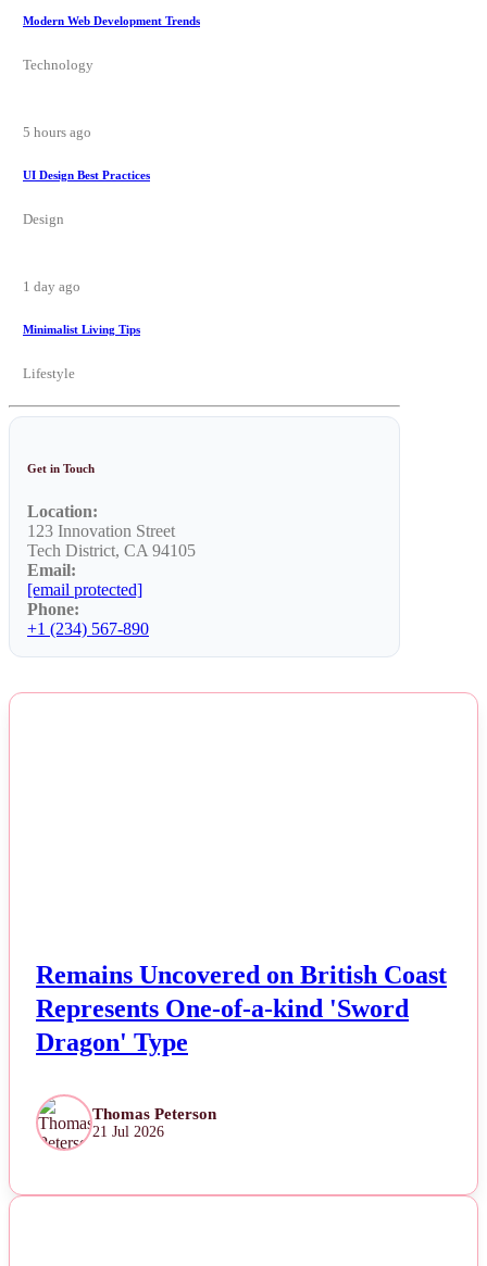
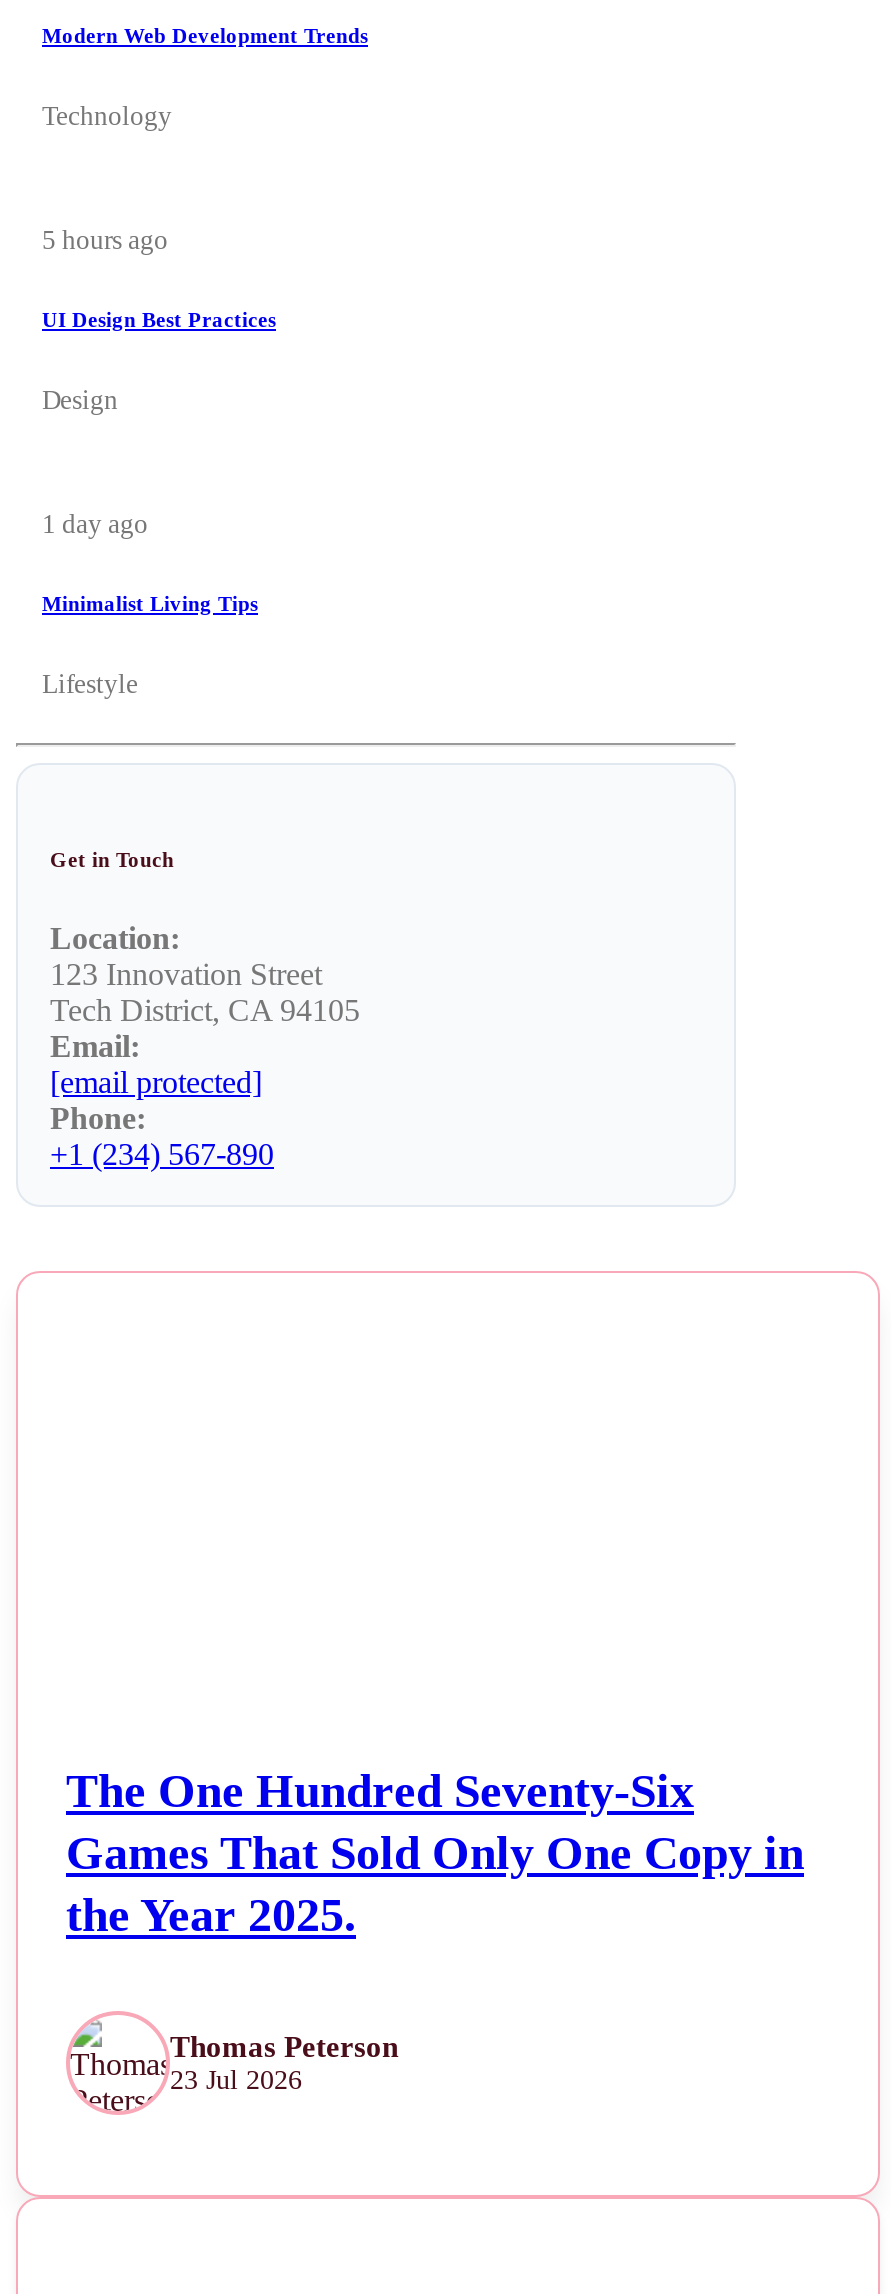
[36,961,447,1056] Remains Uncovered on British Coast | Represents One-of-a-kind 'Sword | Dragon' Type -> [66,1765,804,1941] The One Hundred Seventy-Six | Games That Sold Only One Copy in | the Year 2025.
[92,1124,164,1140] 21 Jul 2026 -> [170,2065,302,2095] 23 Jul 2026

